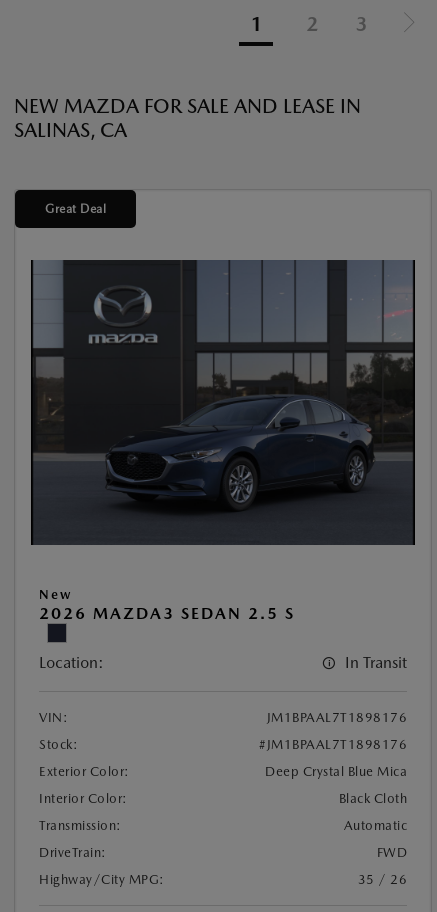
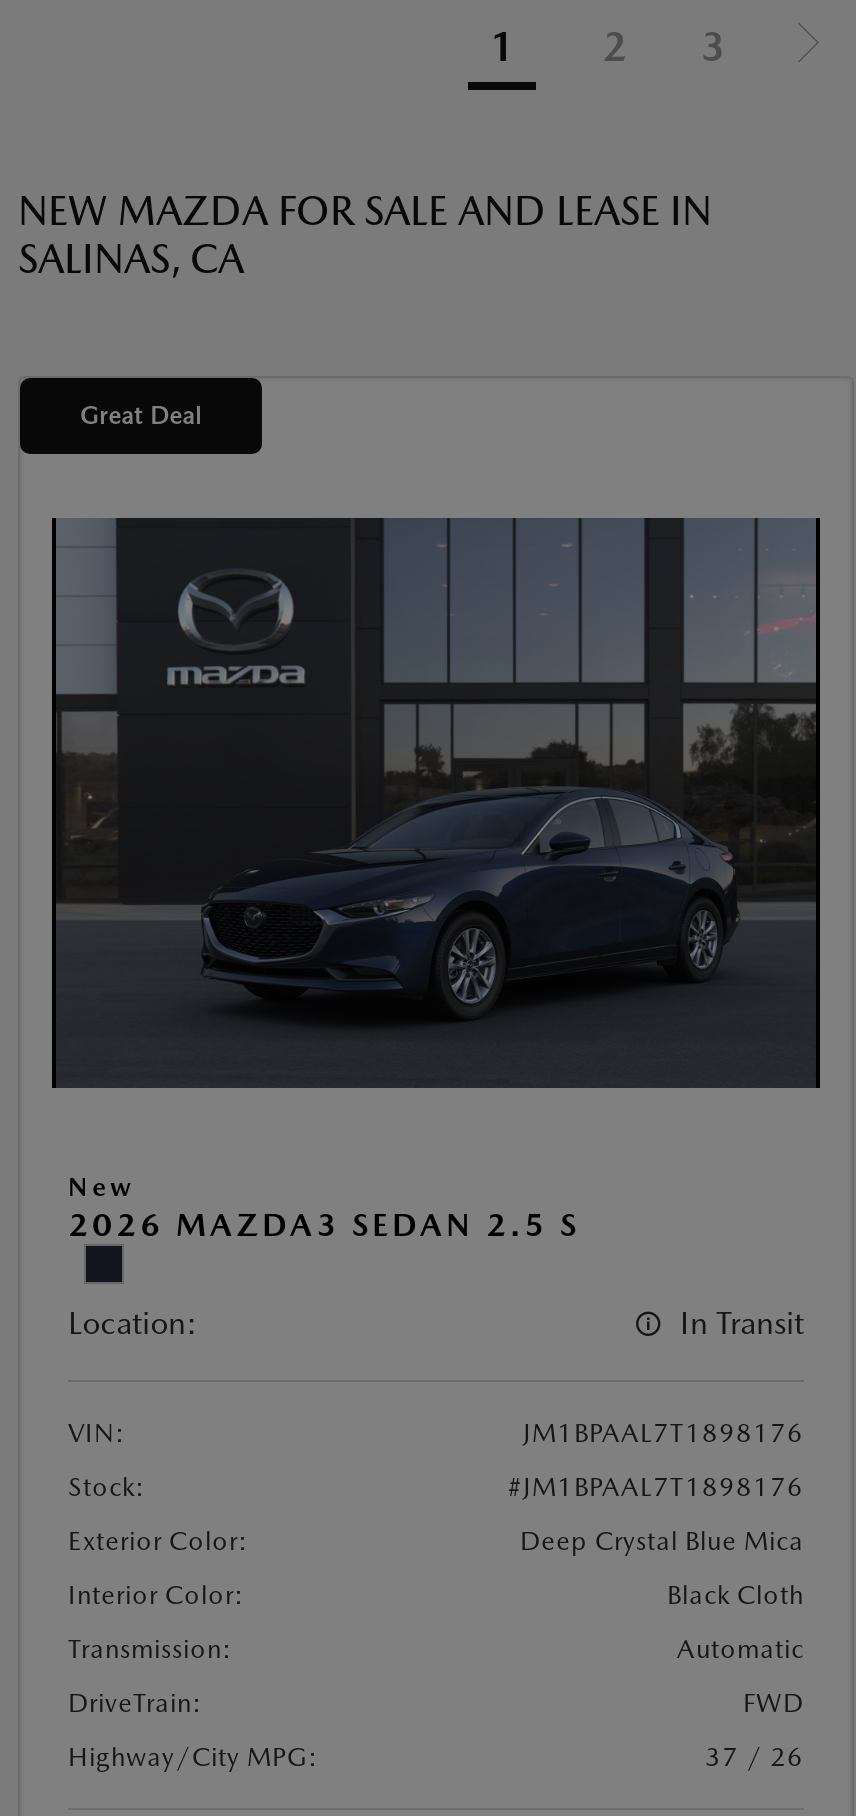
[357,872,407,887] 35 / 26 -> [705,1742,804,1772] 37 / 26

